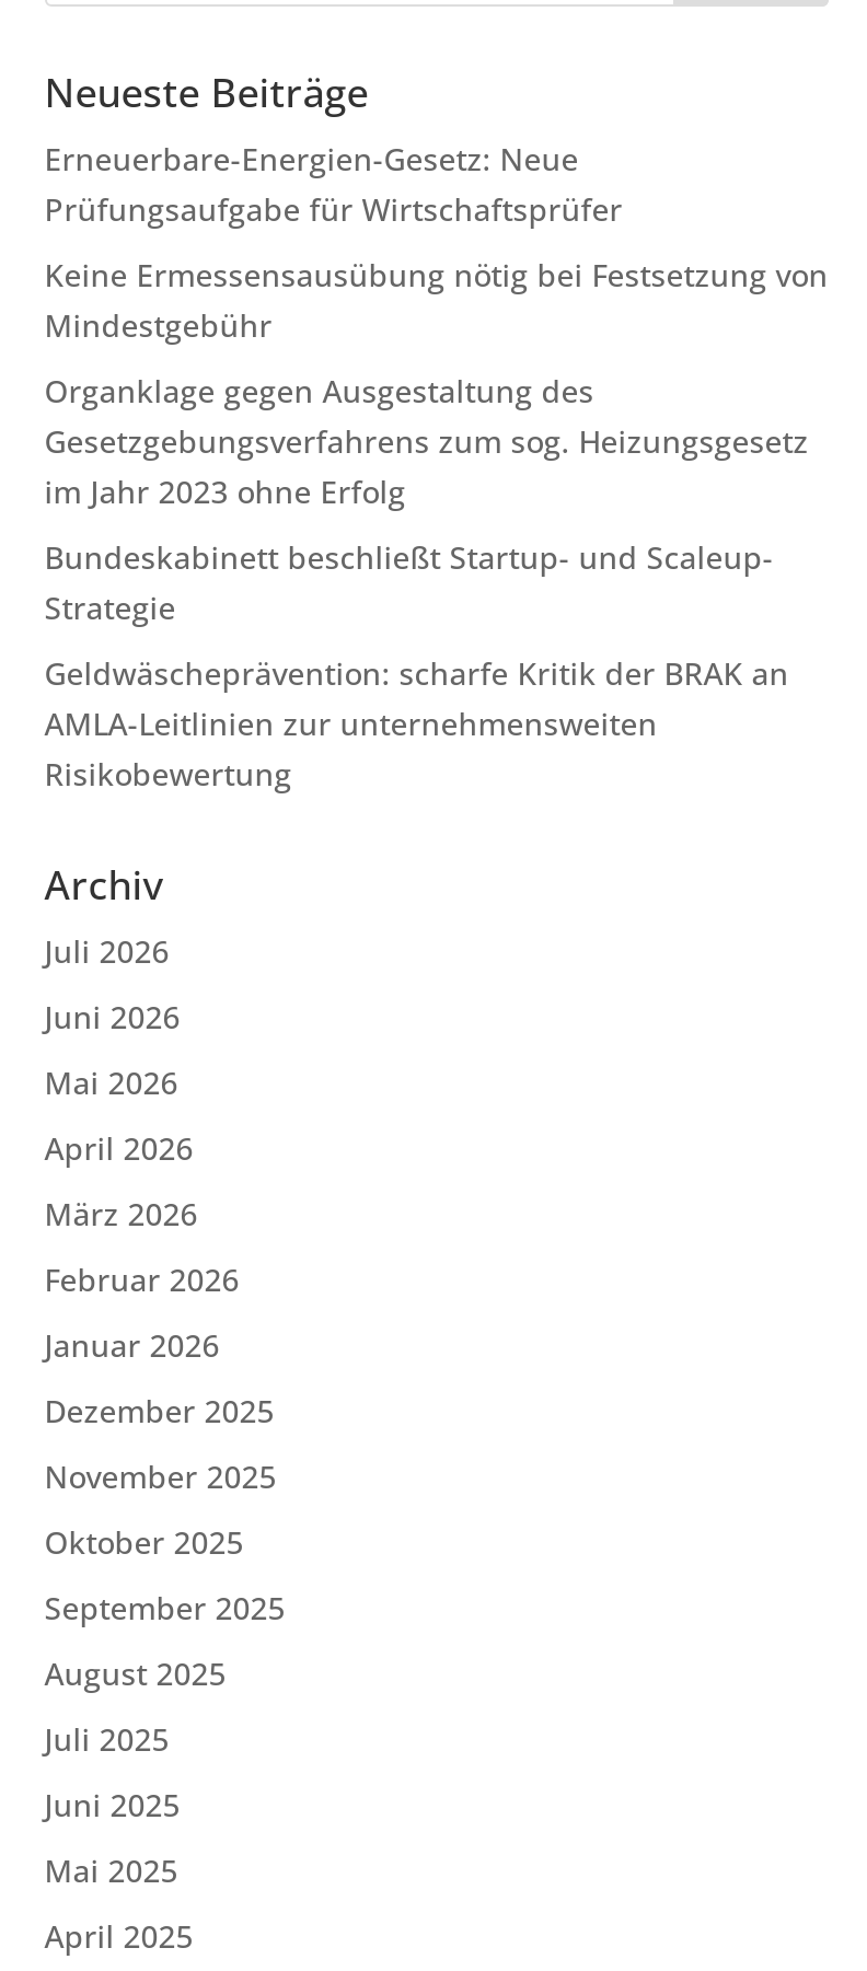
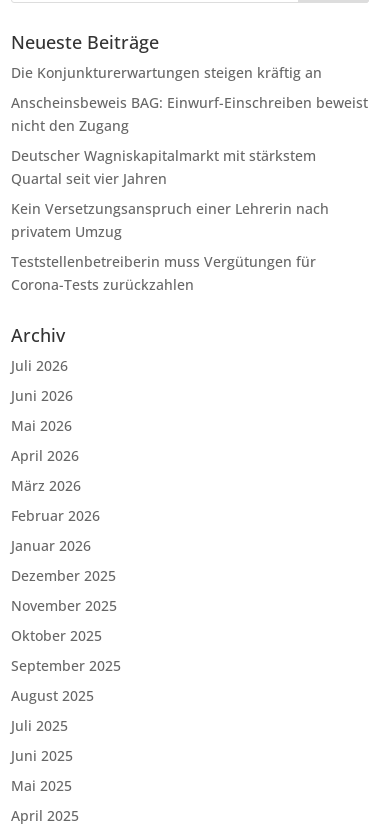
[44,138,622,230] Erneuerbare-Energien-Gesetz: Neue | Prüfungsaufgabe für Wirtschaftsprüfer -> [11,63,322,82] Die Konjunkturerwartungen steigen kräftig an
[44,254,828,346] Keine Ermessensausübung nötig bei Festsetzung von | Mindestgebühr -> [11,93,368,135] Anscheinsbeweis BAG: Einwurf-Einschreiben beweist | nicht den Zugang
[44,370,809,512] Organklage gegen Ausgestaltung des | Gesetzgebungsverfahrens zum sog. Heizungsgesetz | im Jahr 2023 ohne Erfolg -> [11,146,316,188] Deutscher Wagniskapitalmarkt mit stärkstem | Quartal seit vier Jahren
[44,536,774,628] Bundeskabinett beschließt Startup- und Scaleup- | Strategie -> [11,199,329,241] Kein Versetzungsanspruch einer Lehrerin nach | privatem Umzug
[44,652,789,795] Geldwäscheprävention: scharfe Kritik der BRAK an | AMLA-Leitlinien zur unternehmensweiten | Risikobewertung -> [11,252,316,294] Teststellenbetreiberin muss Vergütungen für | Corona-Tests zurückzahlen

